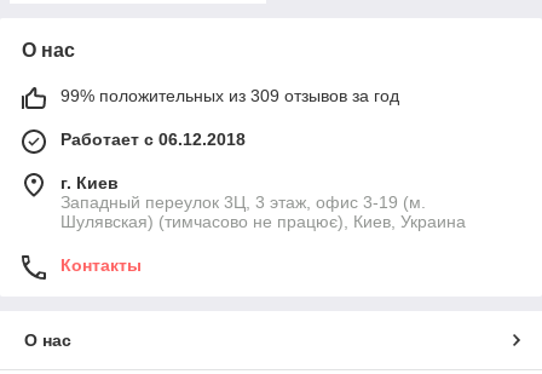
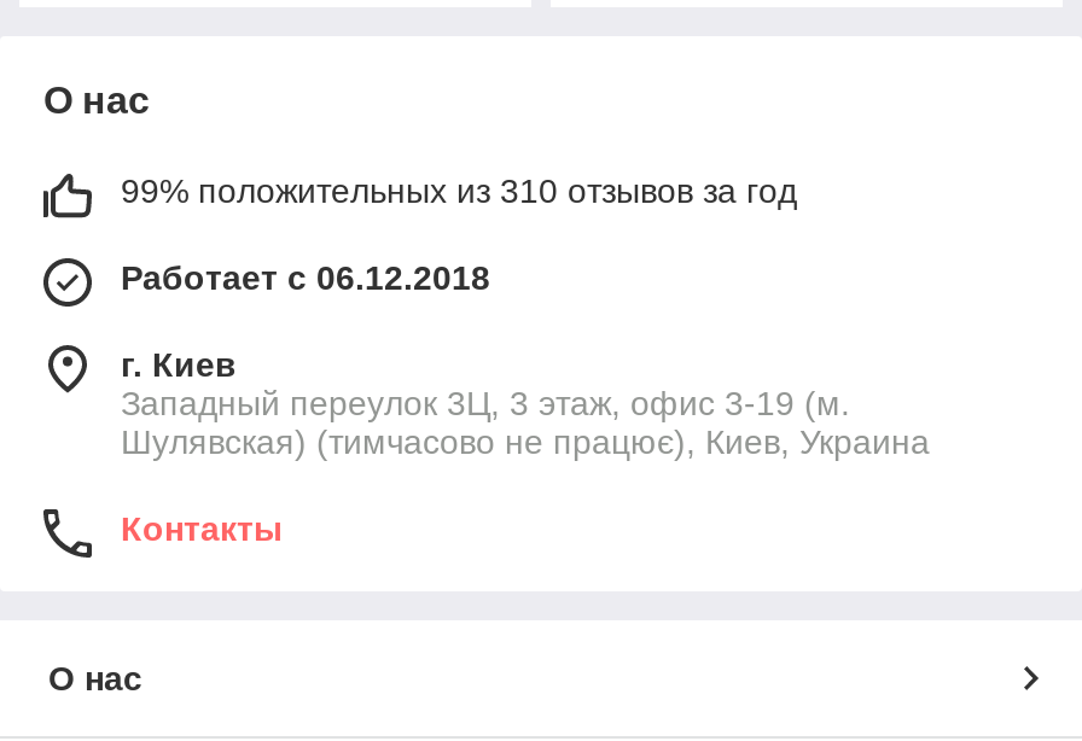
[60,86,399,105] 99% положительных из 309 отзывов за год -> [121,171,797,210] 99% положительных из 310 отзывов за год

